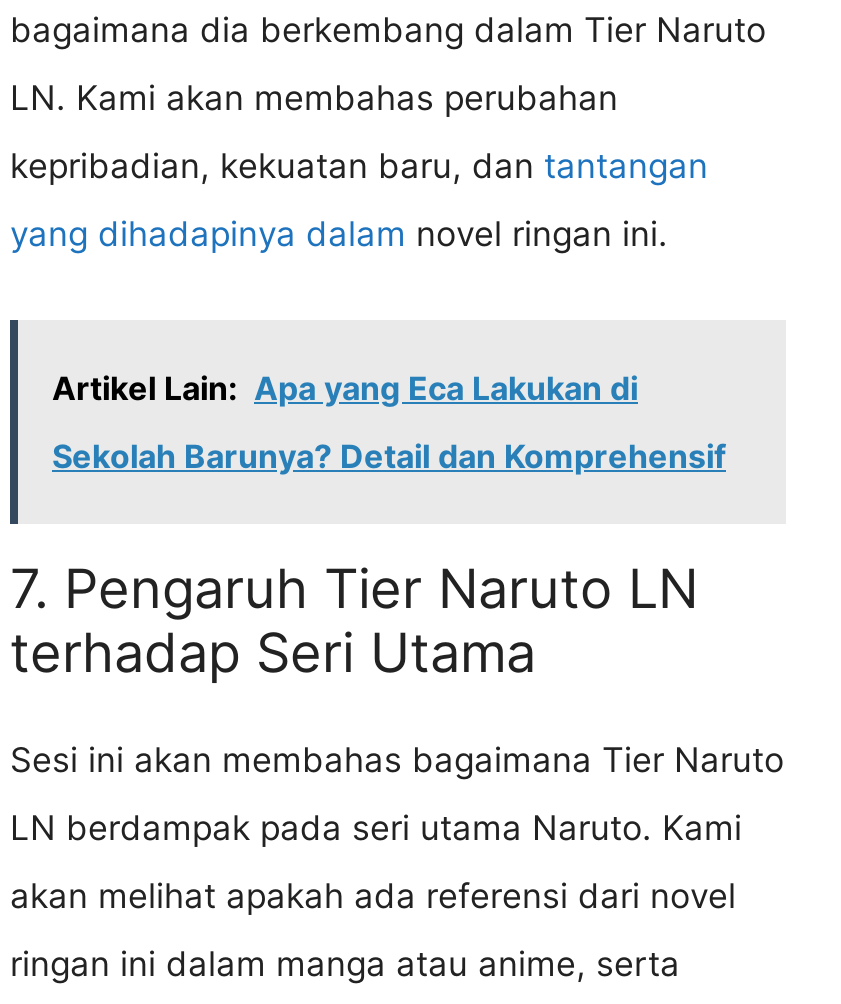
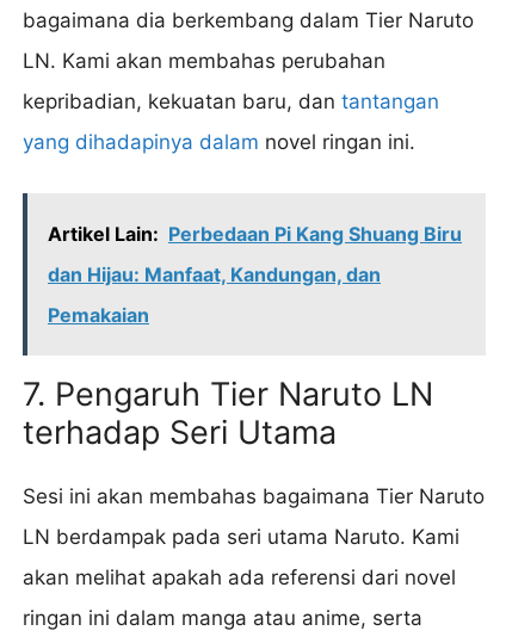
[52,367,726,475] Artikel Lain: Apa yang Eca Lakukan di | Sekolah Barunya? Detail dan Komprehensif -> [48,221,462,326] Artikel Lain: Perbedaan Pi Kang Shuang Biru | dan Hijau: Manfaat, Kandungan, dan | Pemakaian

